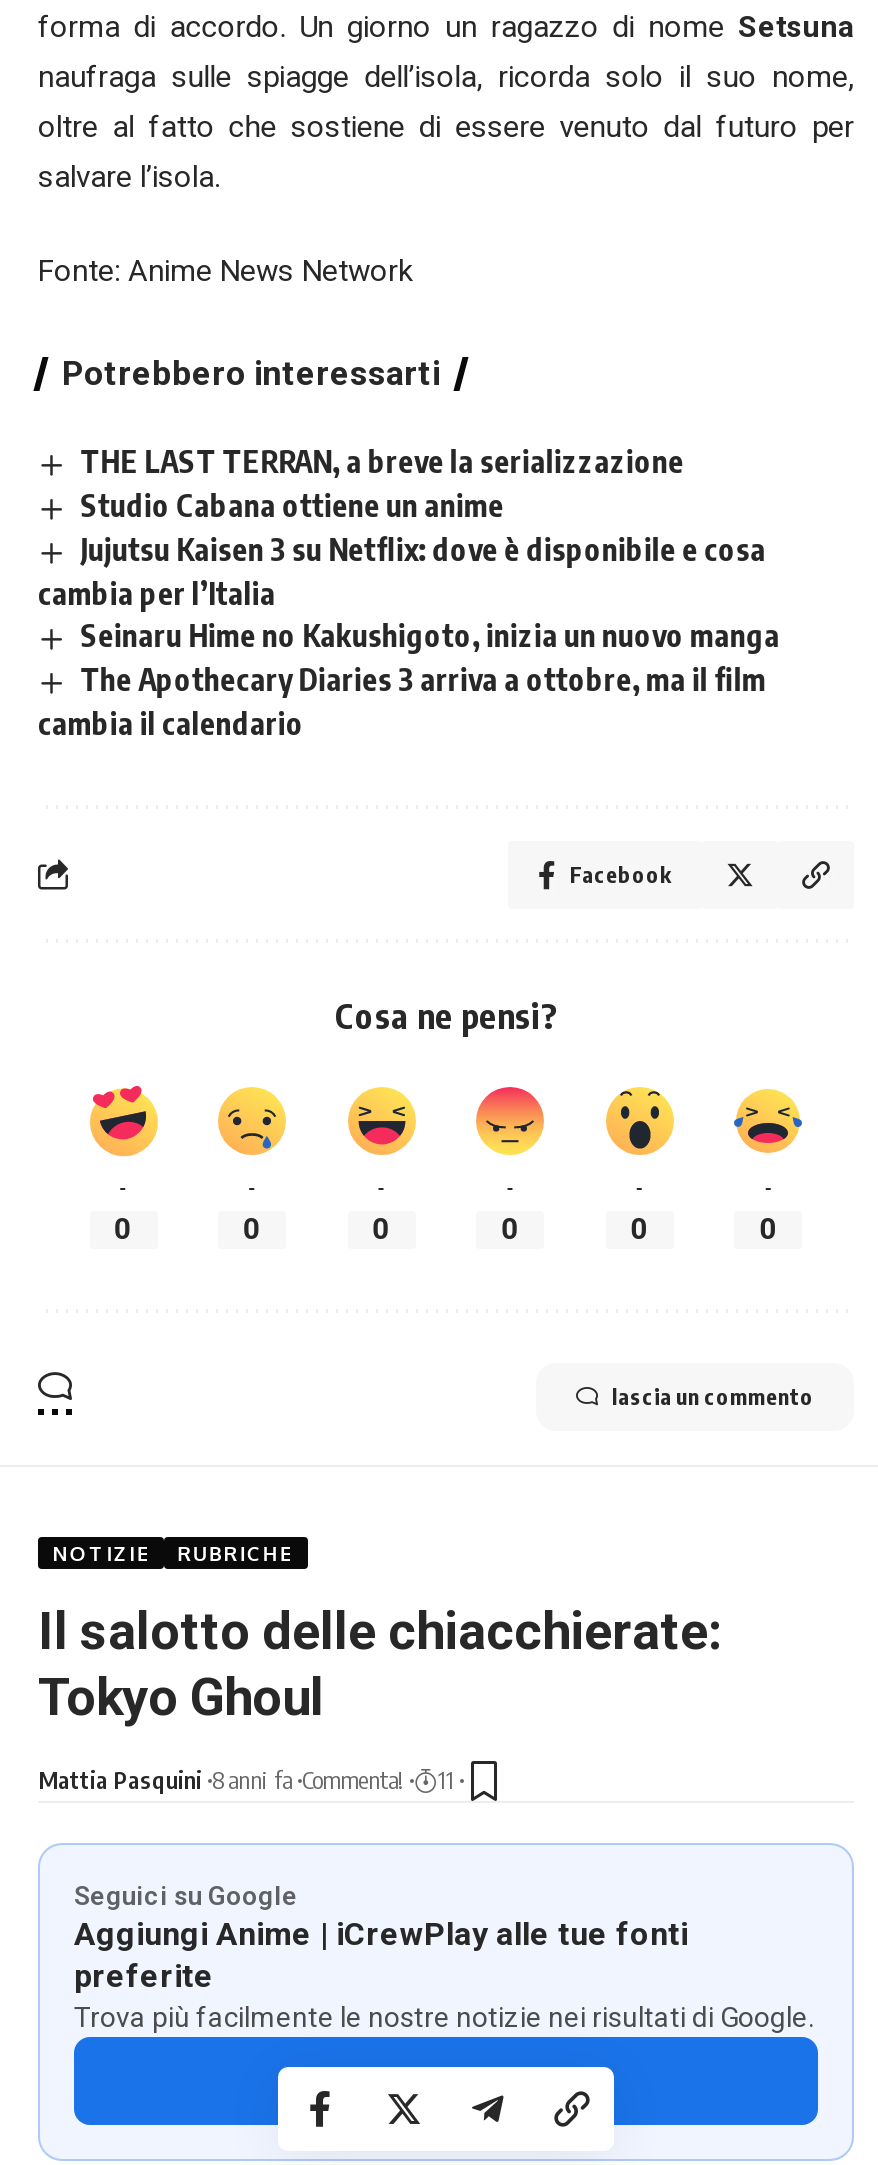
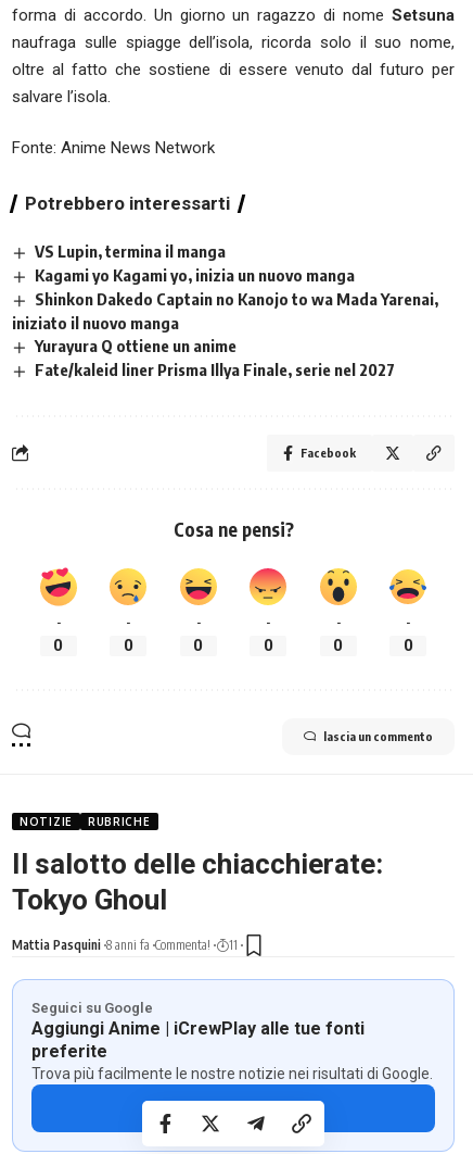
[38,444,780,741] THE LAST TERRAN, a breve la serializzazione | Studio Cabana ottiene un anime | Jujutsu Kaisen 3 su Netflix: dove è disponibile e cosa | cambia per l’Italia | Seinaru Hime no Kakushigoto, inizia un nuovo manga | The Apothecary Diaries 3 arriva a ottobre, ma il film | cambia il calendario -> [12,242,438,379] VS Lupin, termina il manga | Kagami yo Kagami yo, inizia un nuovo manga | Shinkon Dakedo Captain no Kanojo to wa Mada Yarenai, | iniziato il nuovo manga | Yurayura Q ottiene un anime | Fate/kaleid liner Prisma Illya Finale, serie nel 2027

